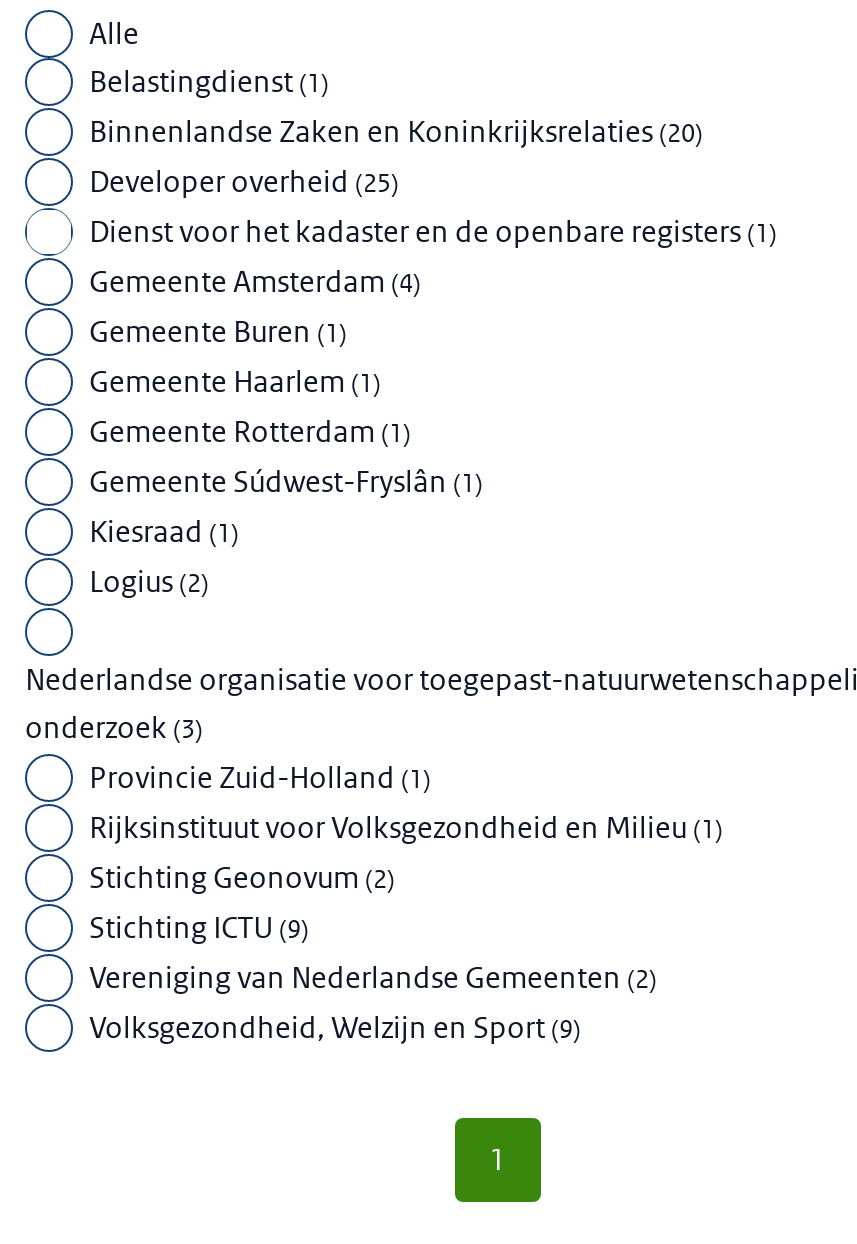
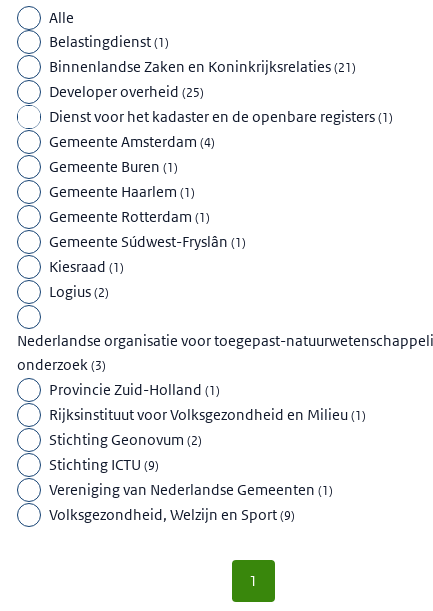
[89,112,703,150] Binnenlandse Zaken en Koninkrijksrelaties (20) -> [49,57,356,76] Binnenlandse Zaken en Koninkrijksrelaties (21)
[89,958,657,996] Vereniging van Nederlandse Gemeenten (2) -> [49,480,333,499] Vereniging van Nederlandse Gemeenten (1)

